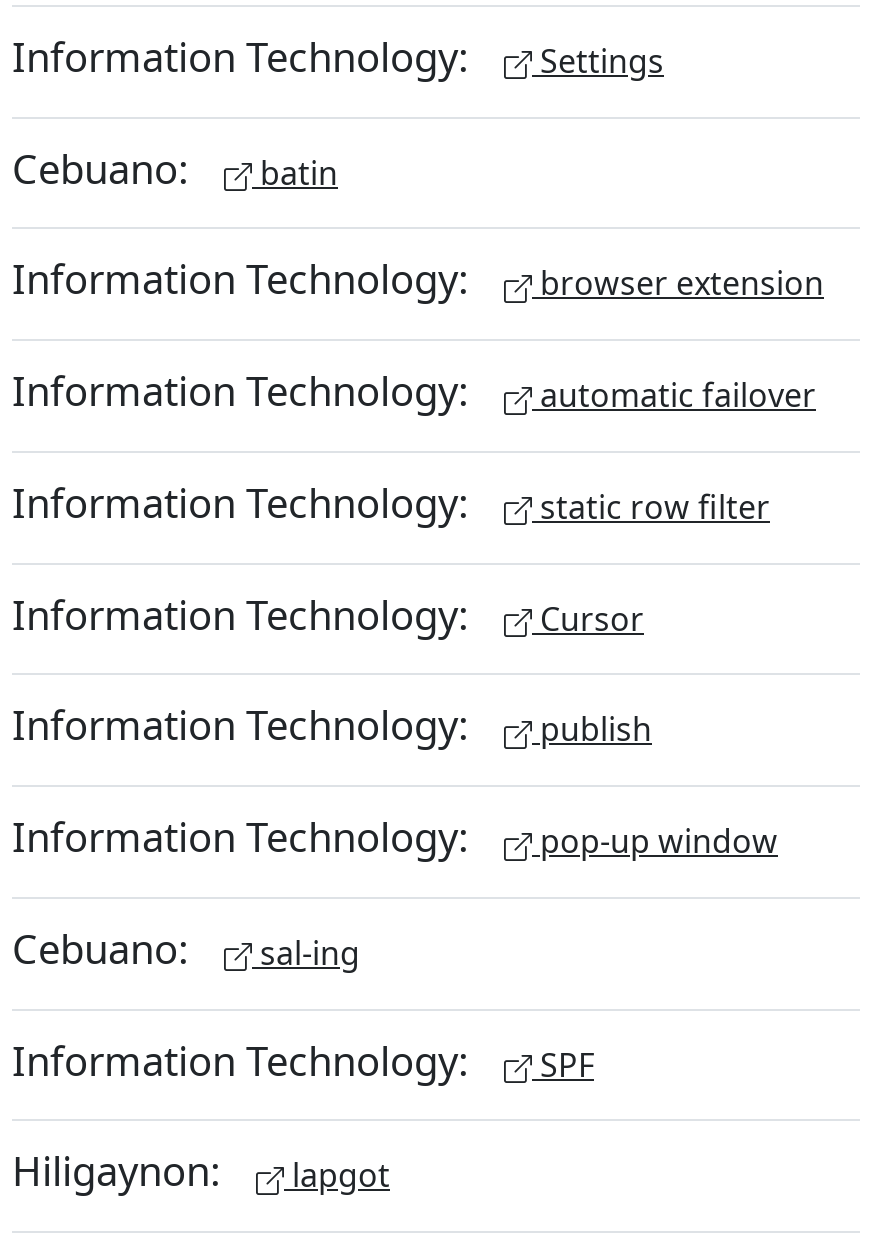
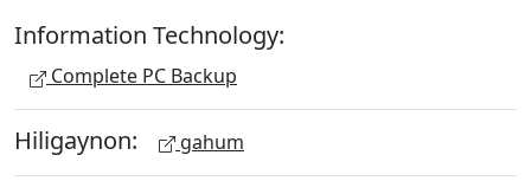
[12,39,824,1088] Settings | Cebuano: | batin | Information Technology: | browser extension | Information Technology: | automatic failover | Information Technology: | static row filter | Information Technology: | Cursor | Information Technology: | publish | Information Technology: | pop-up window | Cebuano: | sal-ing | Information Technology: | SPF -> [46,63,237,89] Complete PC Backup
[284,1154,390,1198] lapgot -> [175,129,244,155] gahum

